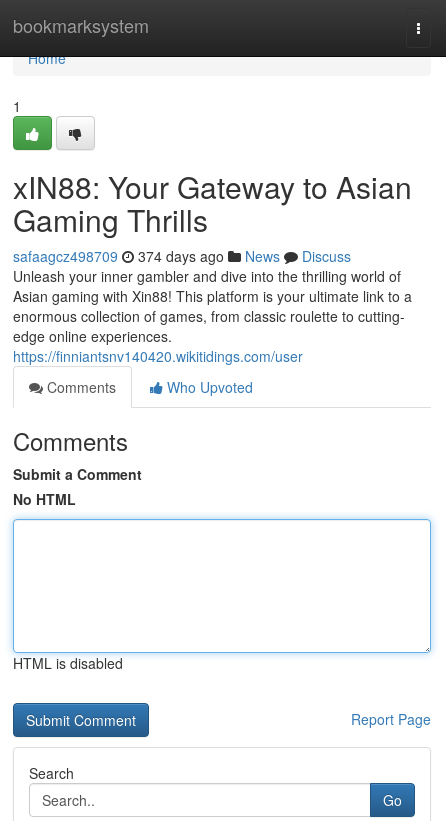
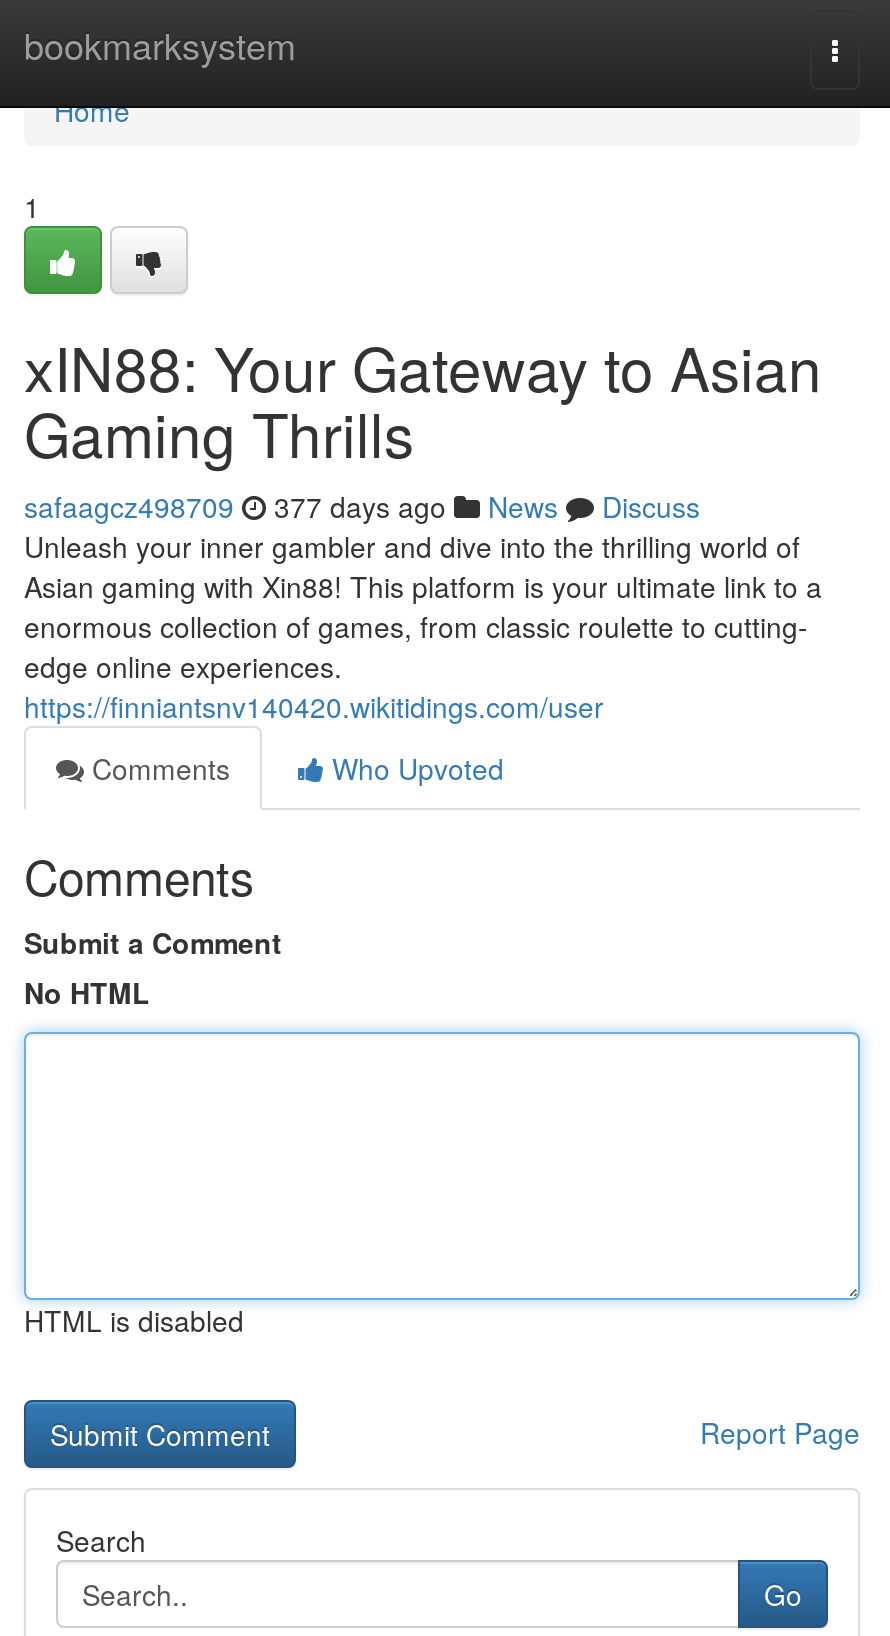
[13,246,351,266] safaagcz498709 374 days ago News Discuss -> [24,486,700,526] safaagcz498709 377 days ago News Discuss

